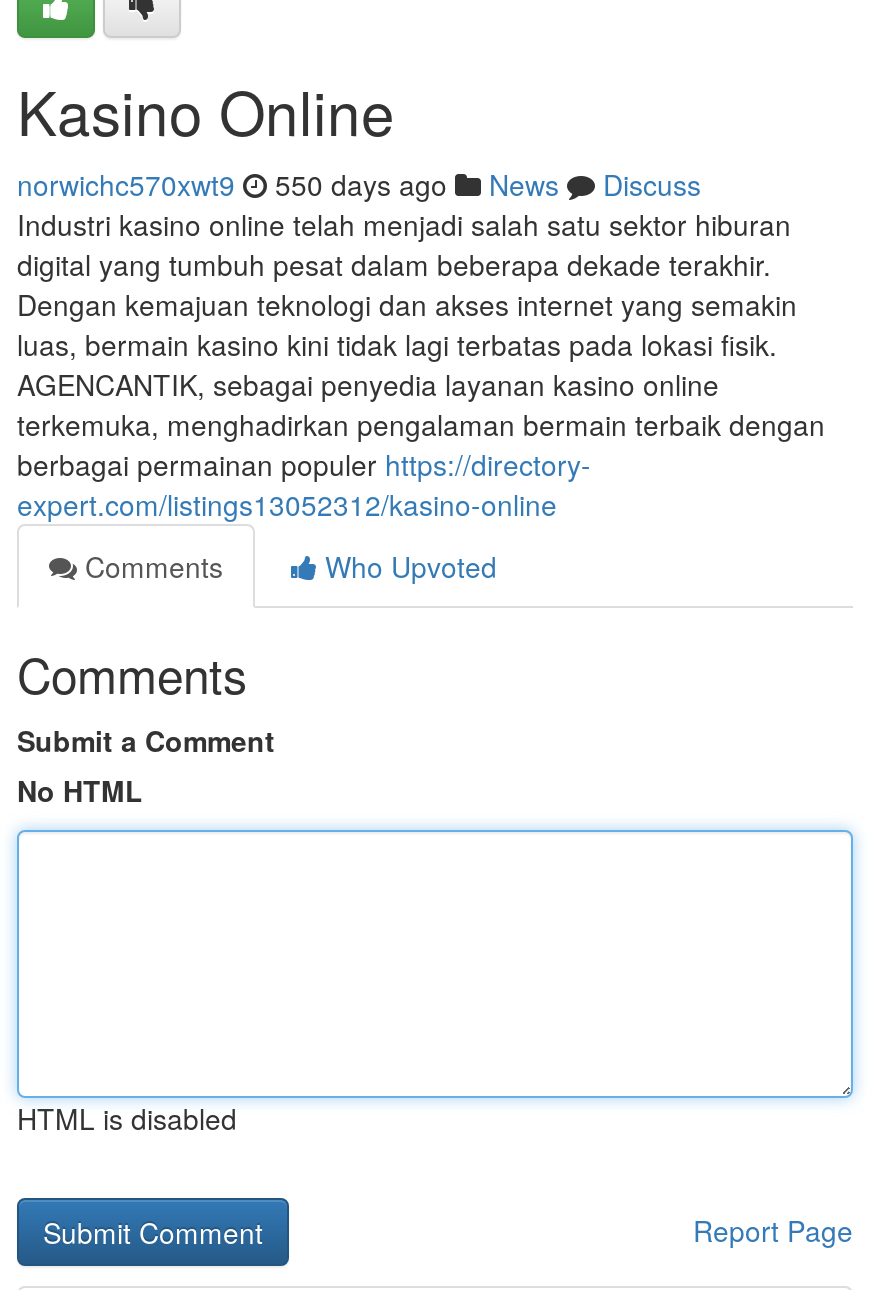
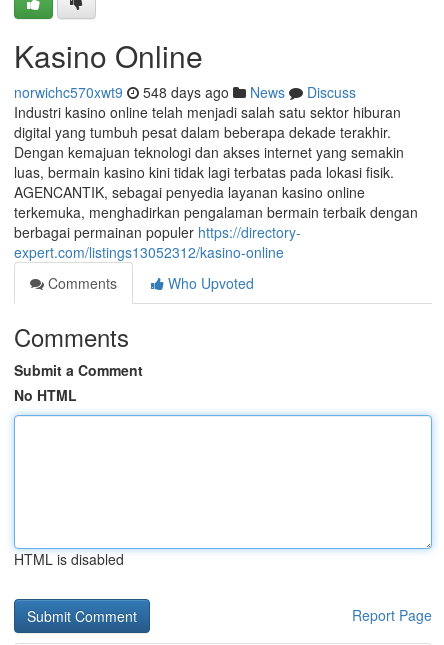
[17,164,701,204] norwichc570xwt9 550 days ago News Discuss -> [14,82,356,102] norwichc570xwt9 548 days ago News Discuss

